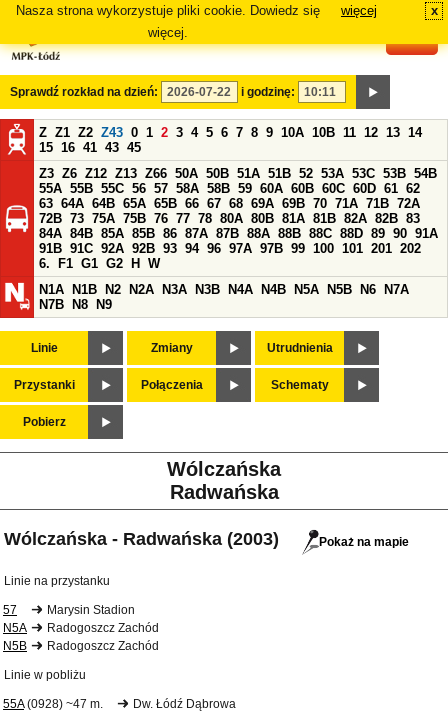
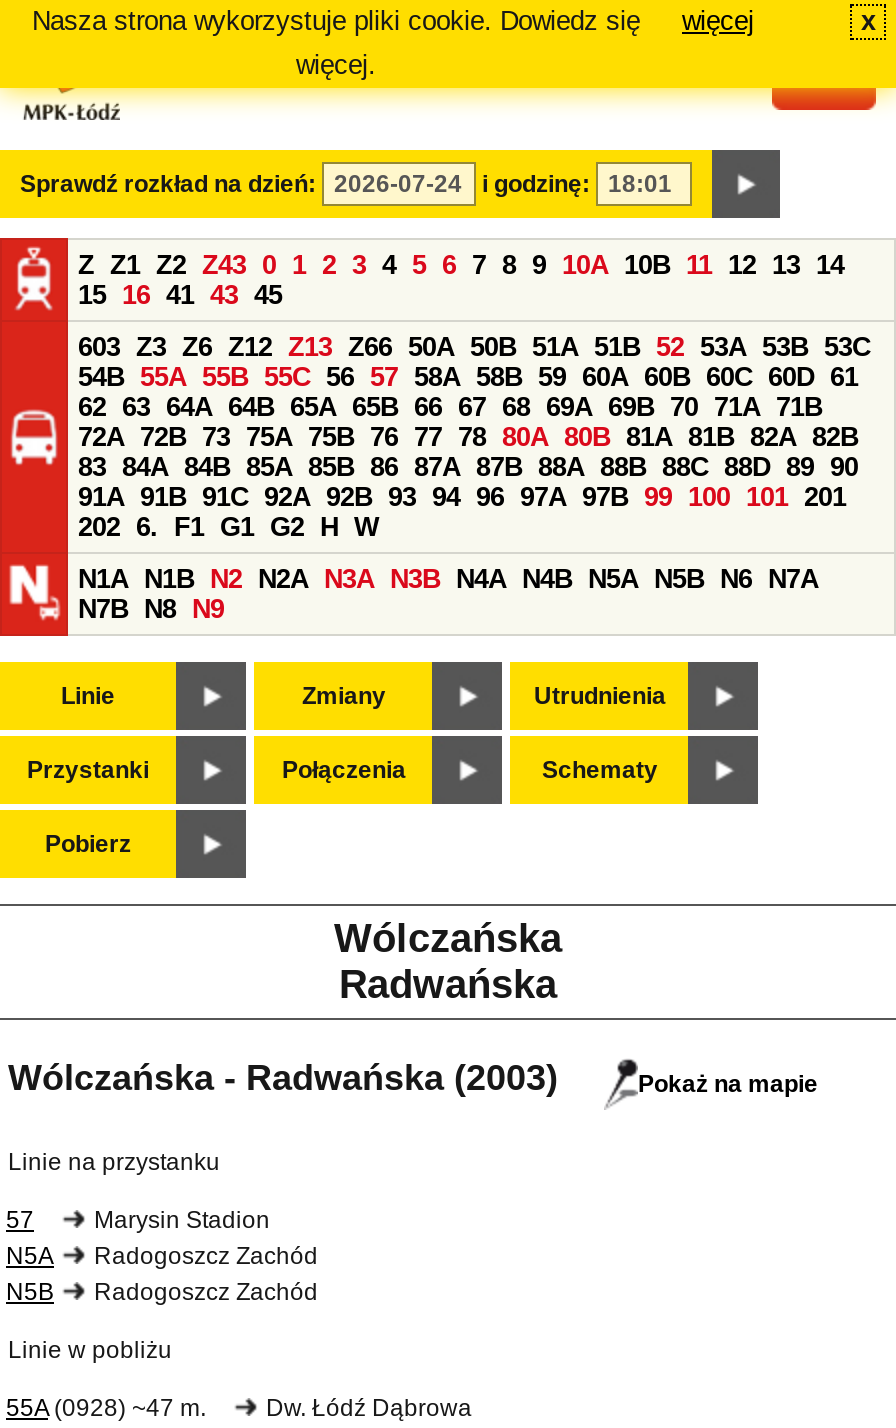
[39,166,438,271] Z3 Z6 Z12 Z13 Z66 50A 50B 51A 51B 52 53A 53C 53B 54B | 55A 55B 55C 56 57 58A 58B 59 60A 60B 60C 60D 61 62 | 63 64A 64B 65A 65B 66 67 68 69A 69B 70 71A 71B 72A | 72B 73 75A 75B 76 77 78 80A 80B 81A 81B 82A 82B 83 | 84A 84B 85A 85B 86 87A 87B 88A 88B 88C 88D 89 90 91A | 91B 91C 92A 92B 93 94 96 97A 97B 99 100 101 201 202 | 6. F1 G1 G2 H W -> [78,332,870,542] 603 Z3 Z6 Z12 Z13 Z66 50A 50B 51A 51B 52 53A 53B 53C | 54B 55A 55B 55C 56 57 58A 58B 59 60A 60B 60C 60D 61 | 62 63 64A 64B 65A 65B 66 67 68 69A 69B 70 71A 71B | 72A 72B 73 75A 75B 76 77 78 80A 80B 81A 81B 82A 82B | 83 84A 84B 85A 85B 86 87A 87B 88A 88B 88C 88D 89 90 | 91A 91B 91C 92A 92B 93 94 96 97A 97B 99 100 101 201 | 202 6. F1 G1 G2 H W

